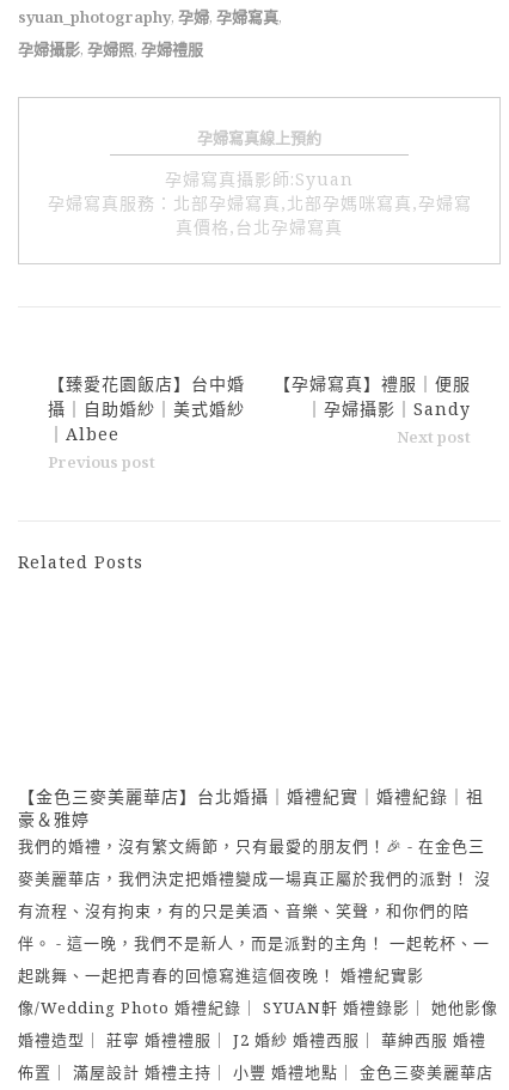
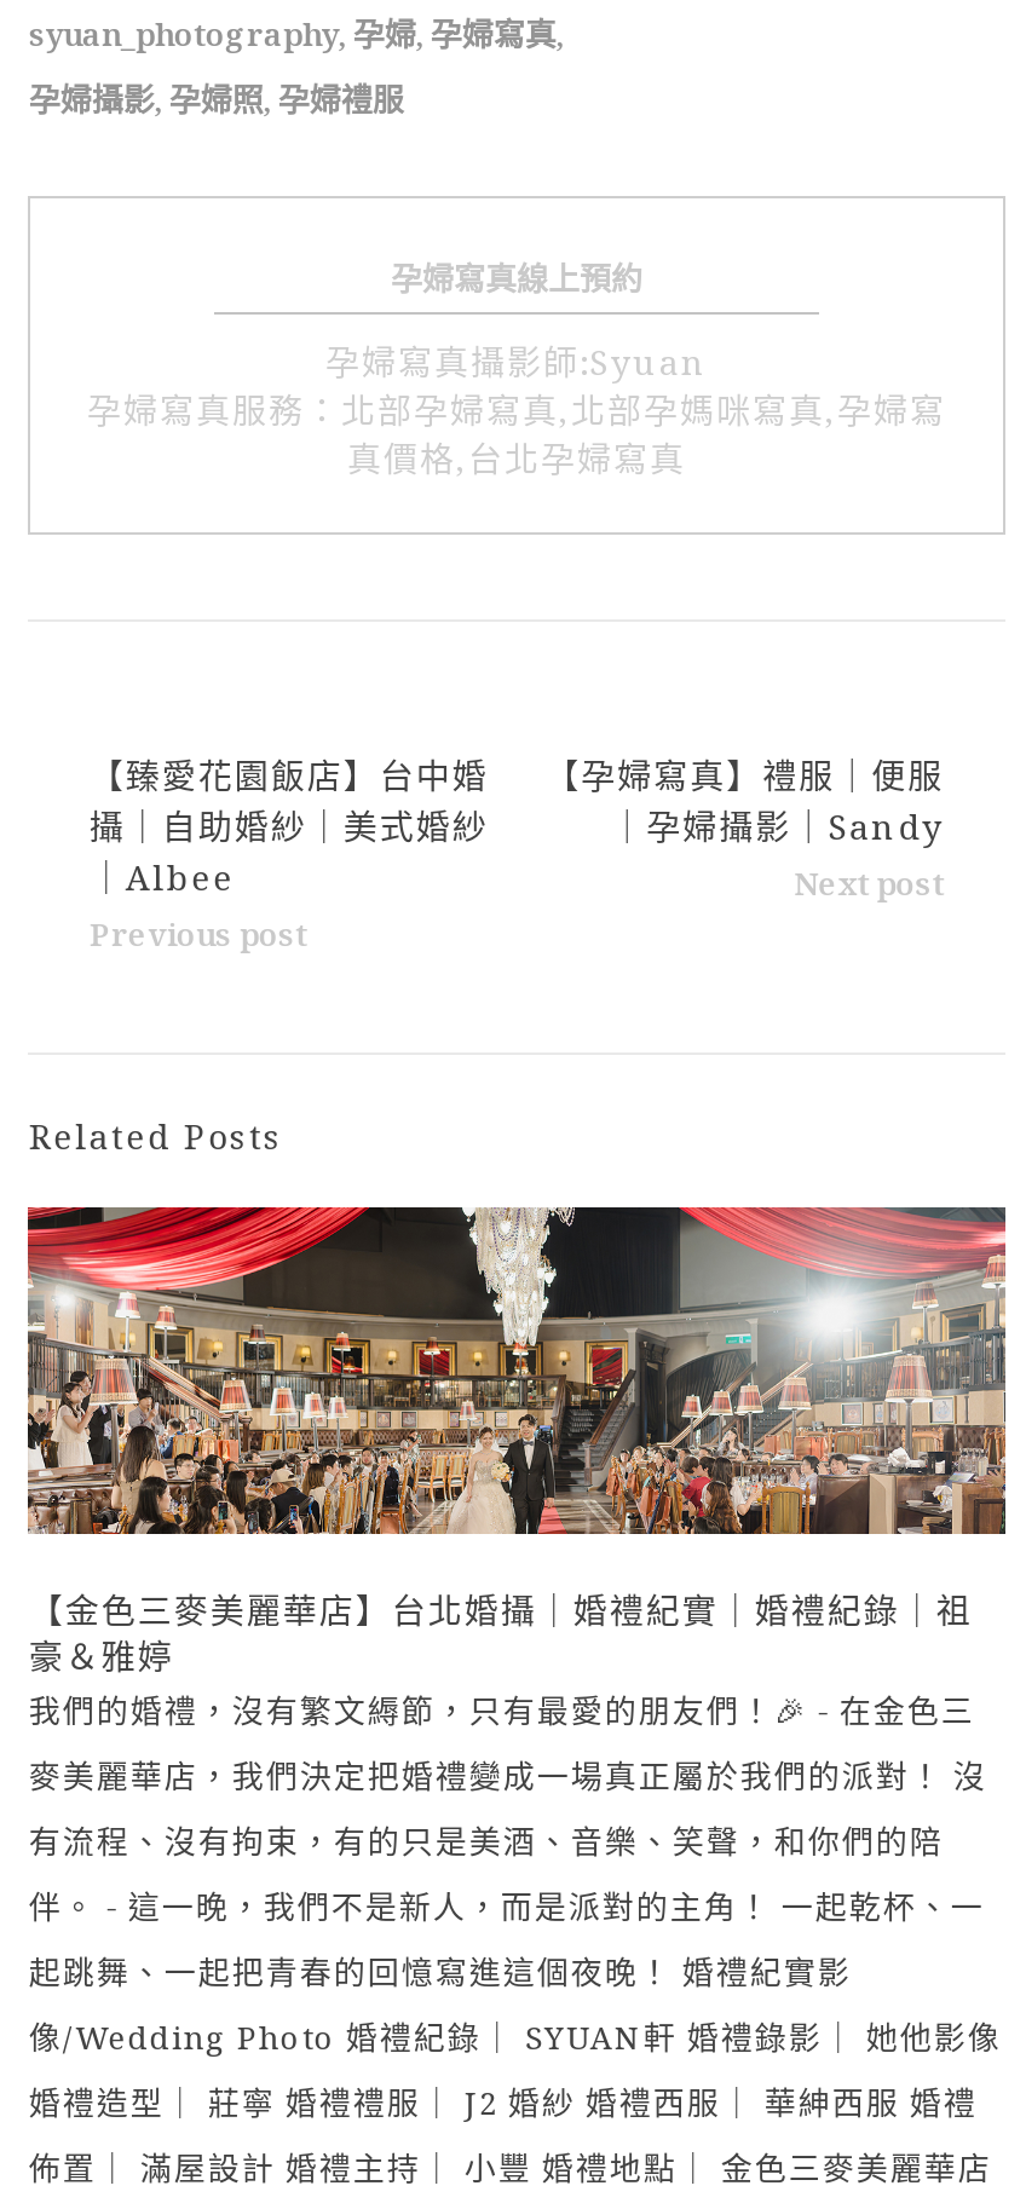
none -> [25,1205,1008,1536] [image]

